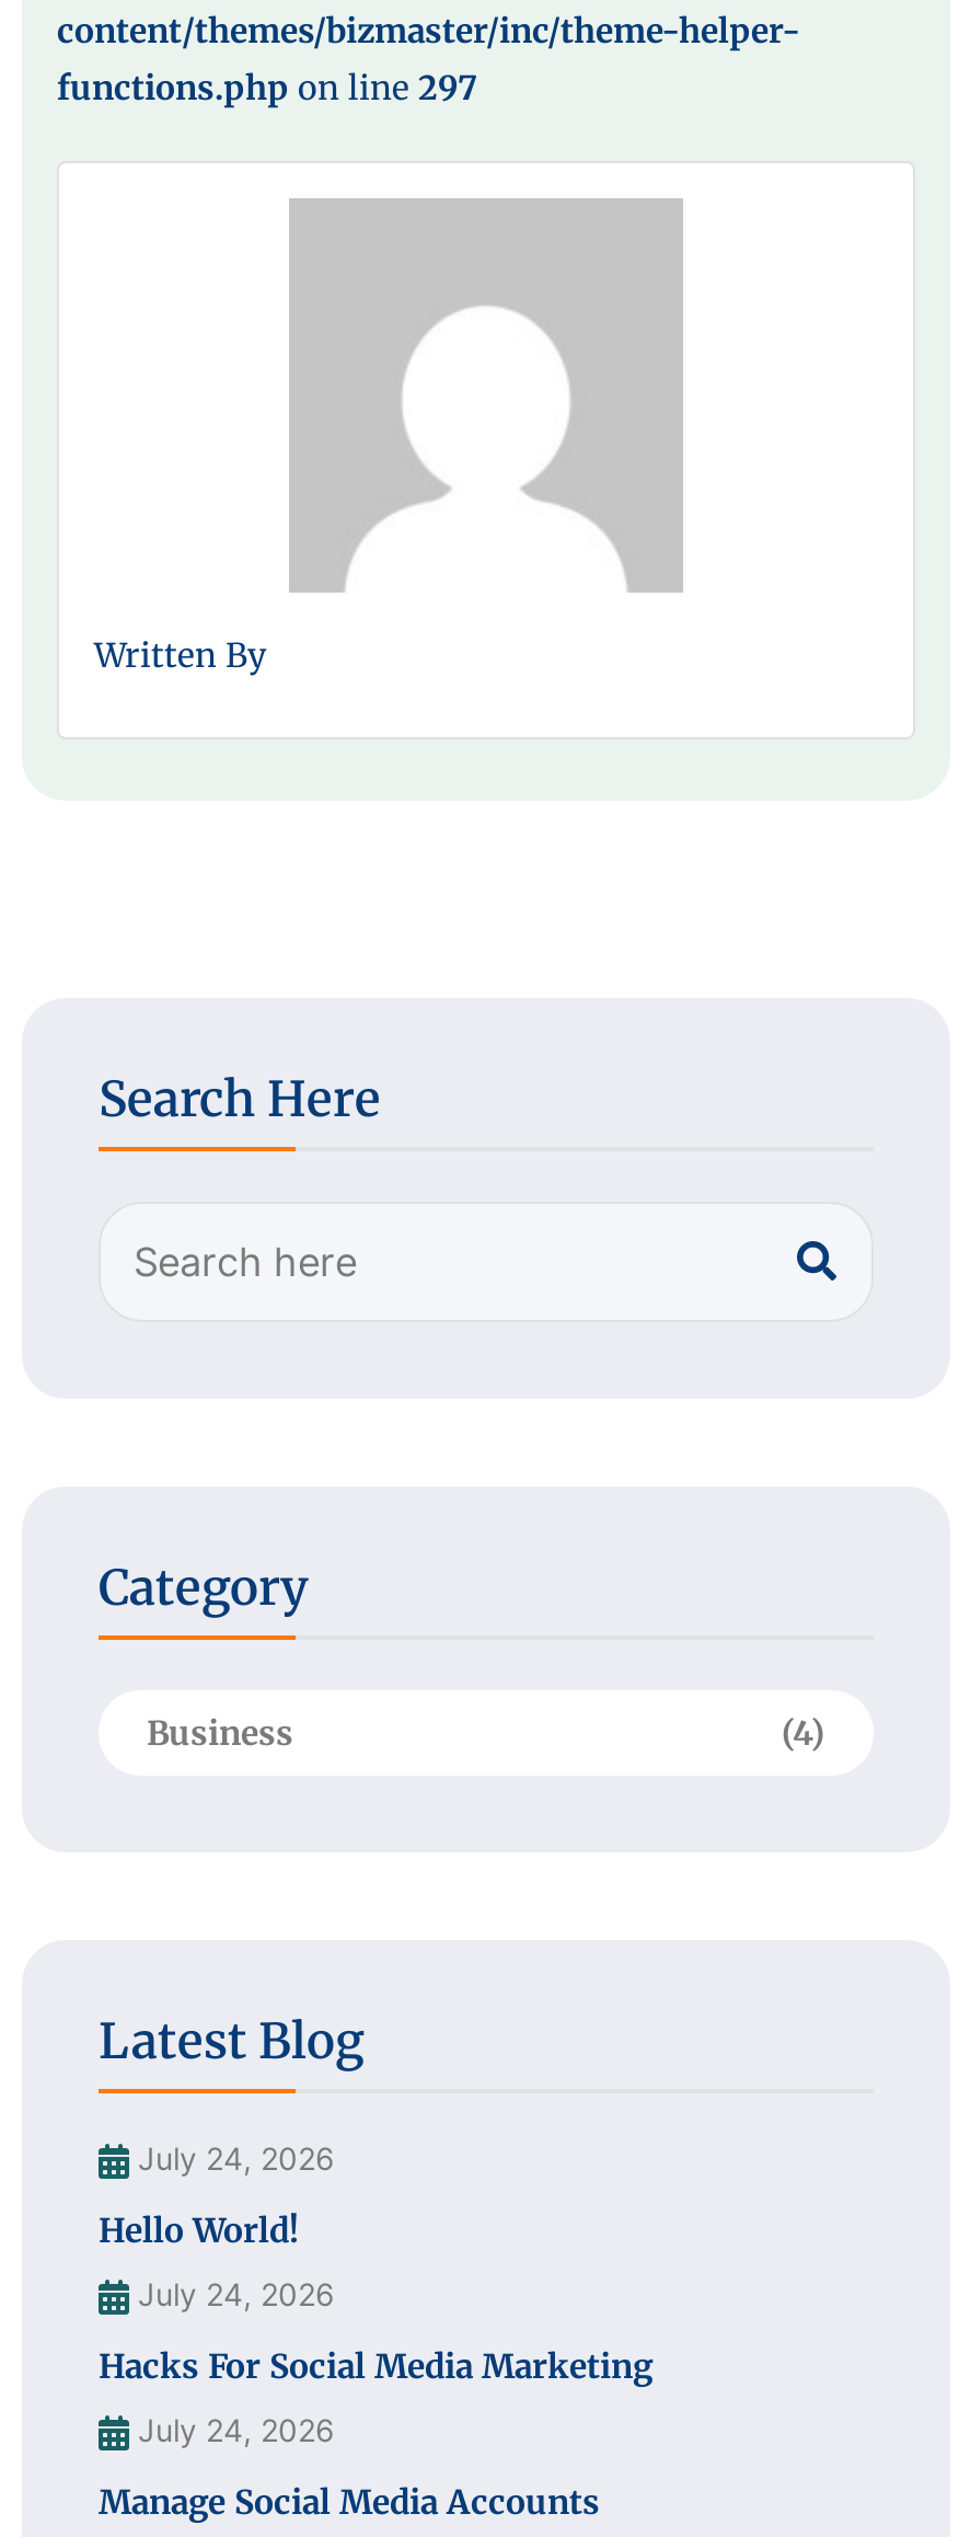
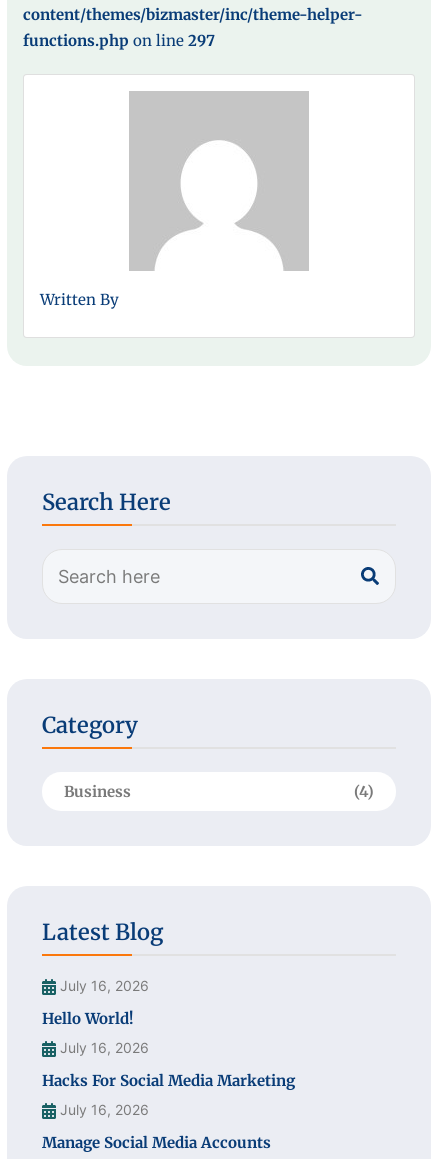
[129,2139,335,2177] July 24, 2026 -> [56,977,149,994] July 16, 2026
[129,2275,335,2312] July 24, 2026 -> [56,1039,149,1056] July 16, 2026
[129,2410,335,2447] July 24, 2026 -> [56,1101,149,1118] July 16, 2026

